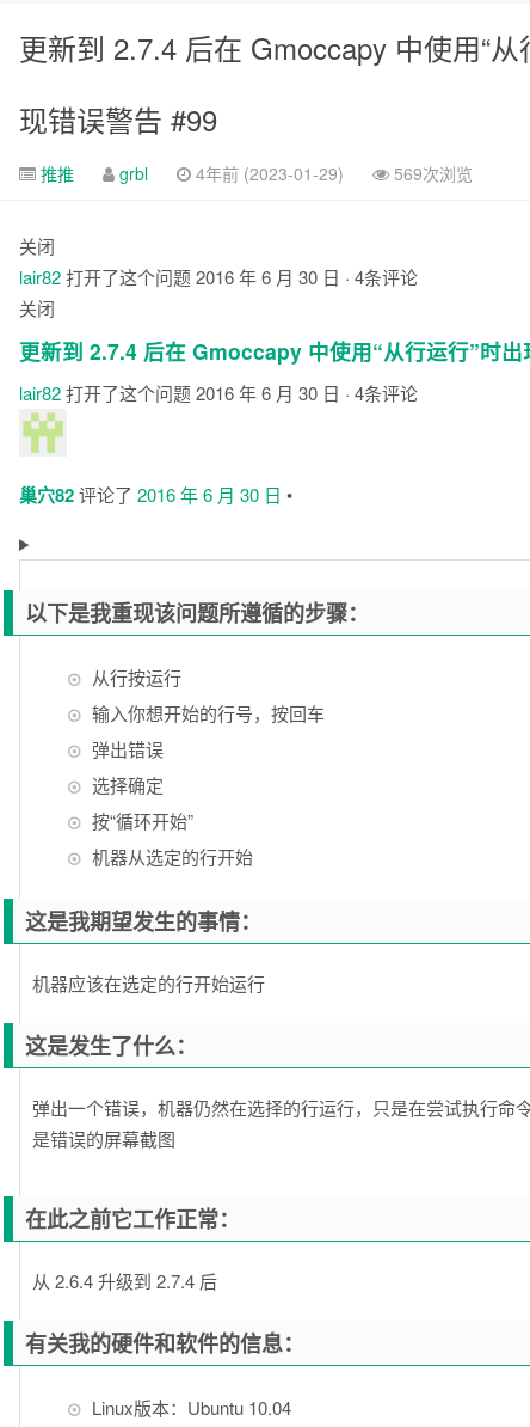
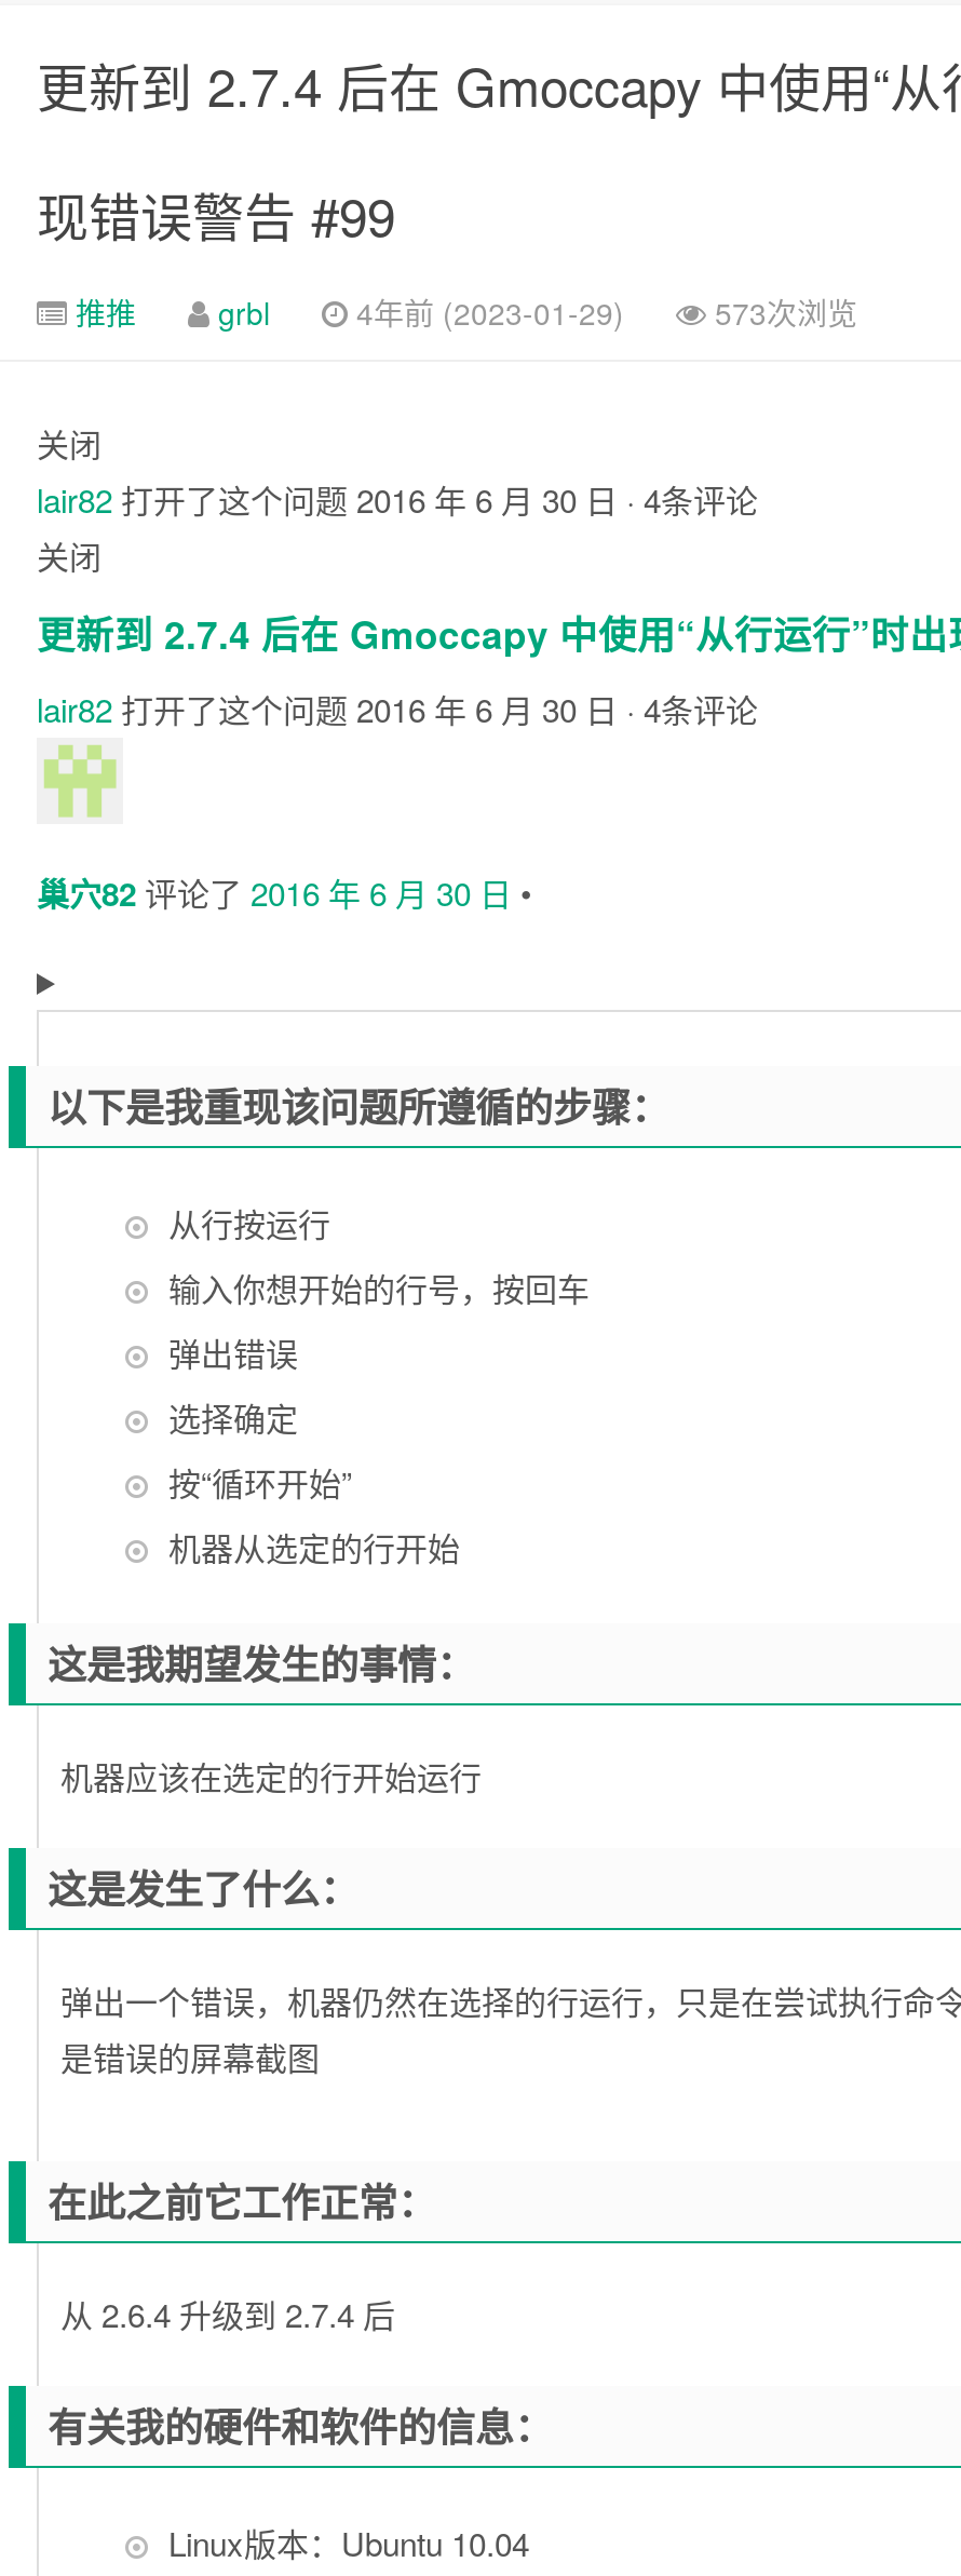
[36,161,473,185] 推推 grbl 4年前 (2023-01-29) 569次浏览 -> [67,291,857,334] 推推 grbl 4年前 (2023-01-29) 573次浏览

